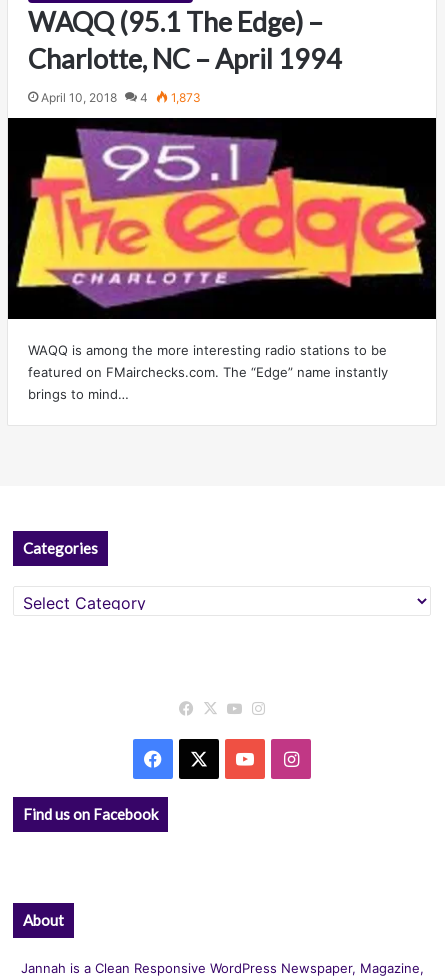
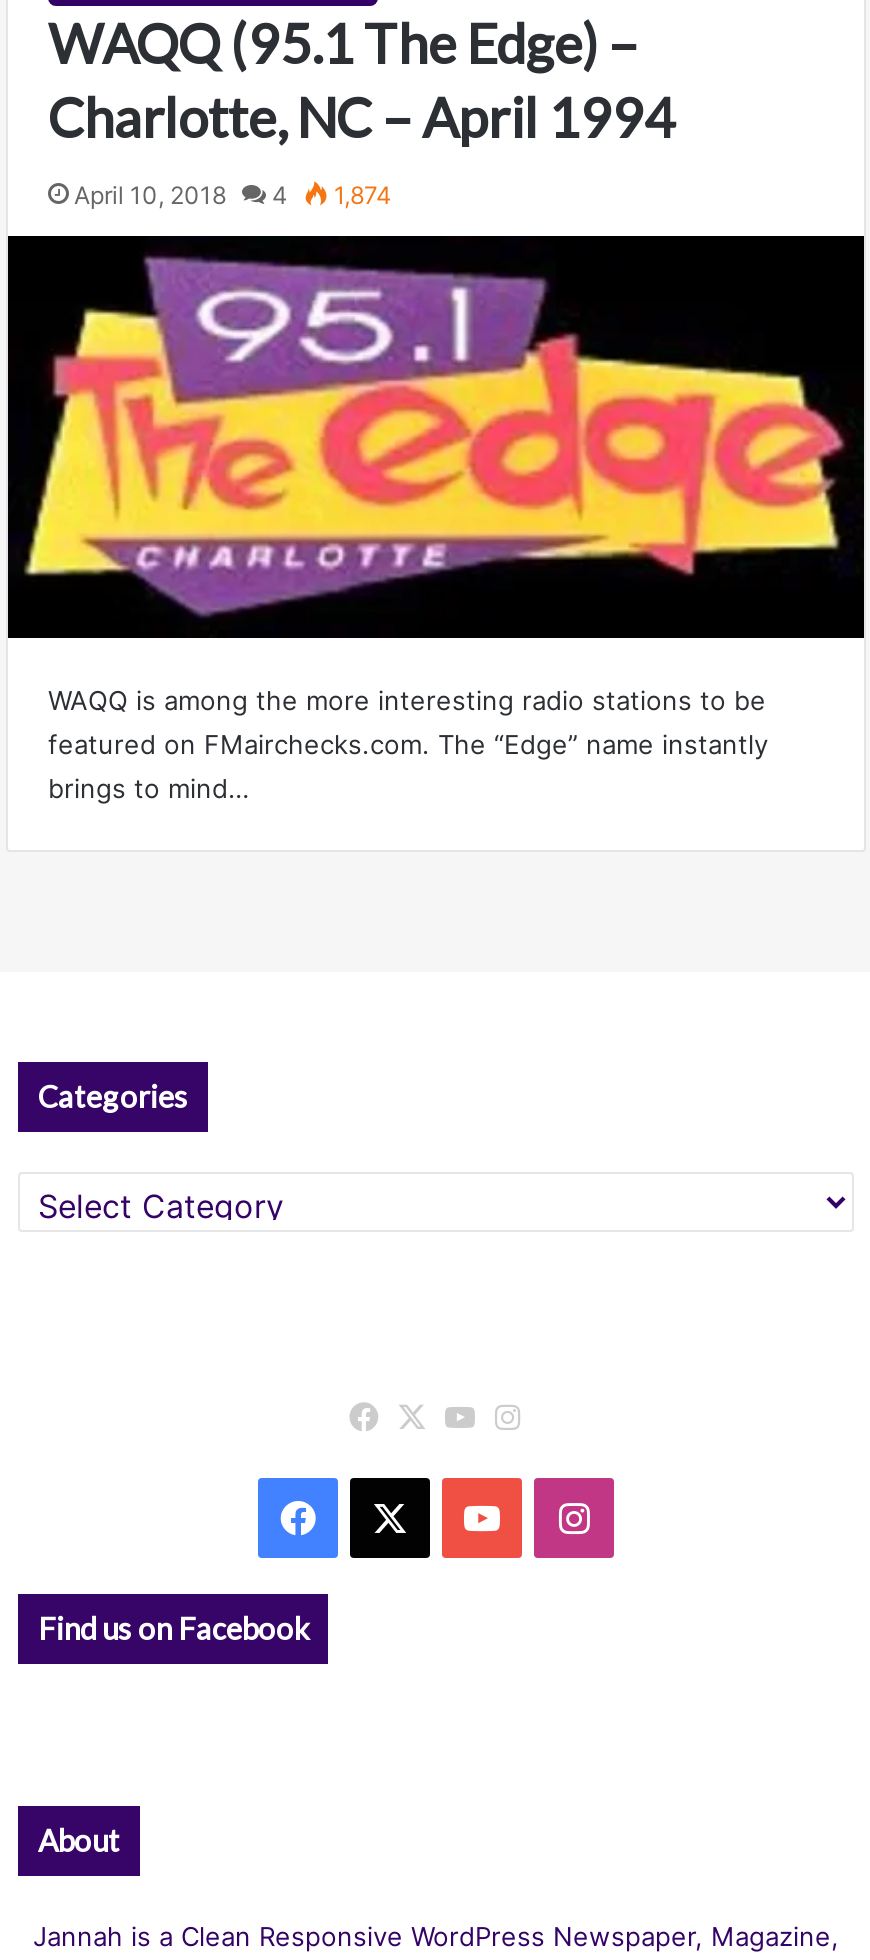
[41,90,201,105] April 10, 2018 4 1,873 -> [74,180,392,210] April 10, 2018 4 1,874

